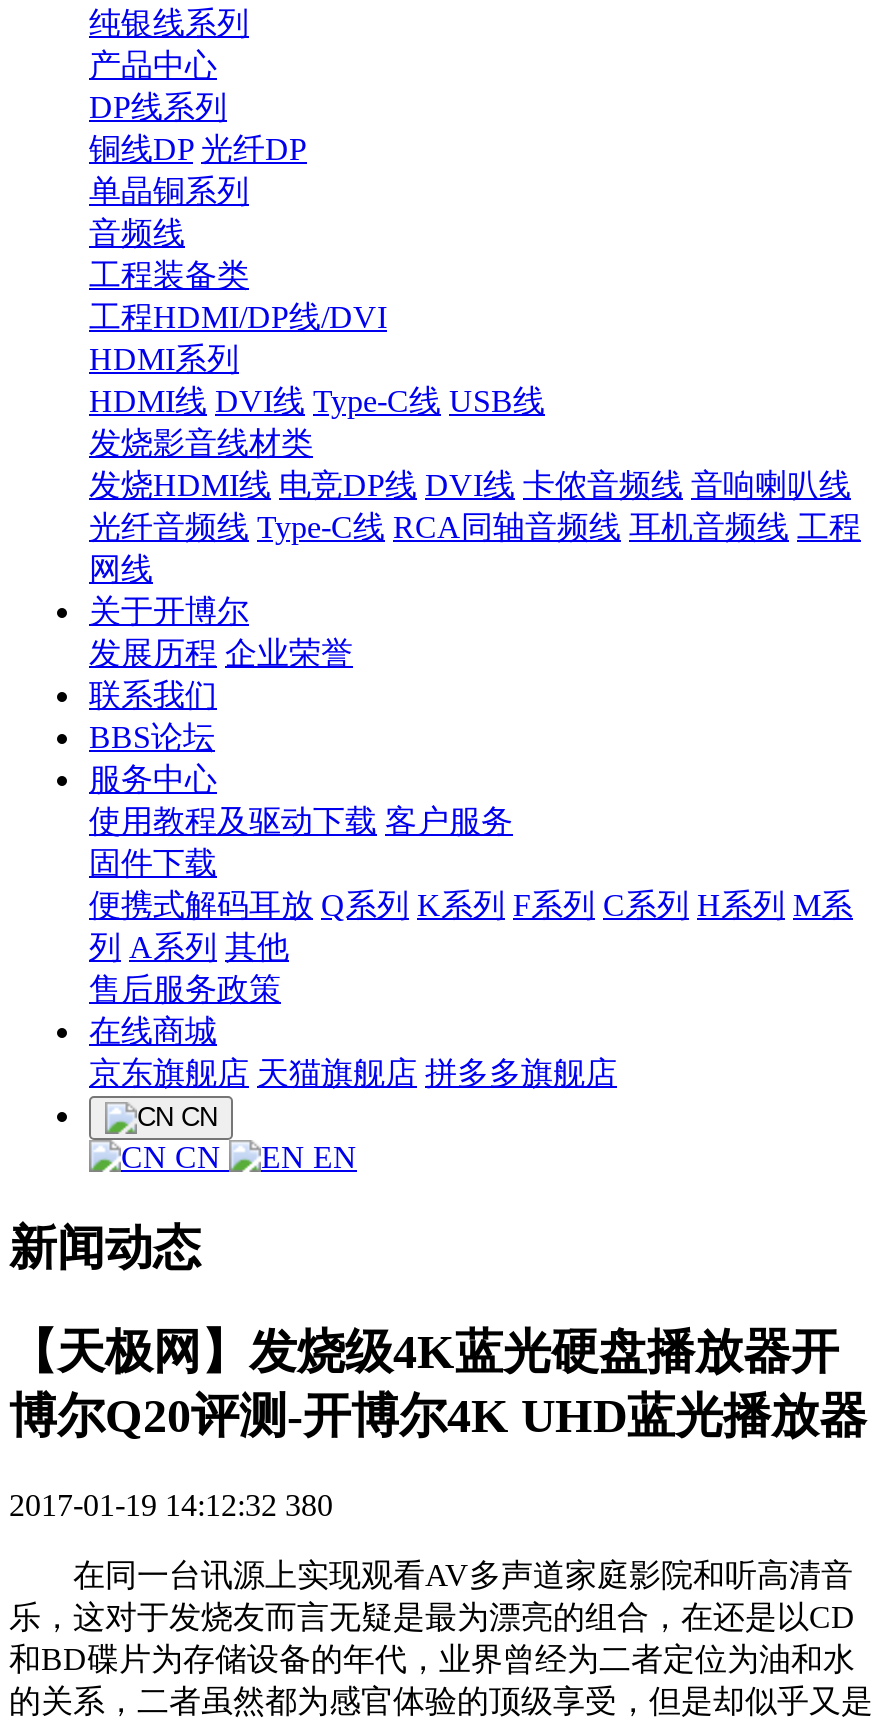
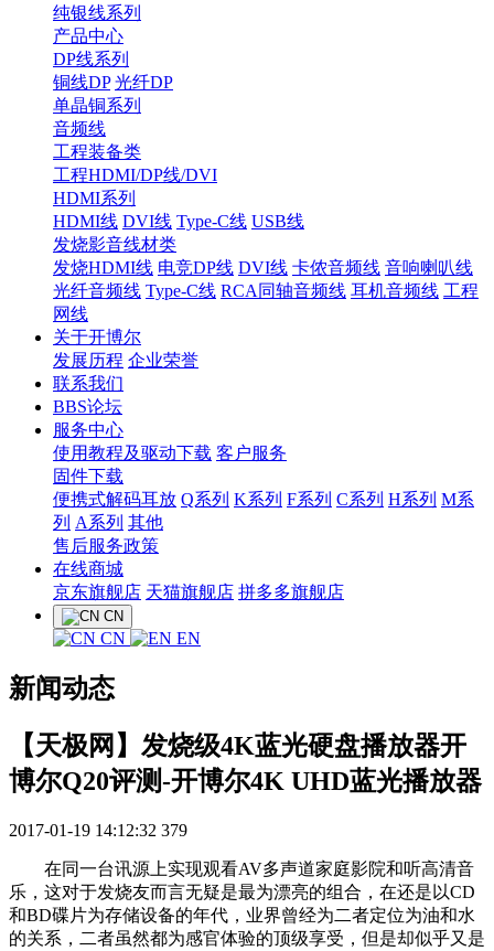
[9,1487,333,1521] 2017-01-19 14:12:32 380 -> [9,820,187,839] 2017-01-19 14:12:32 379

